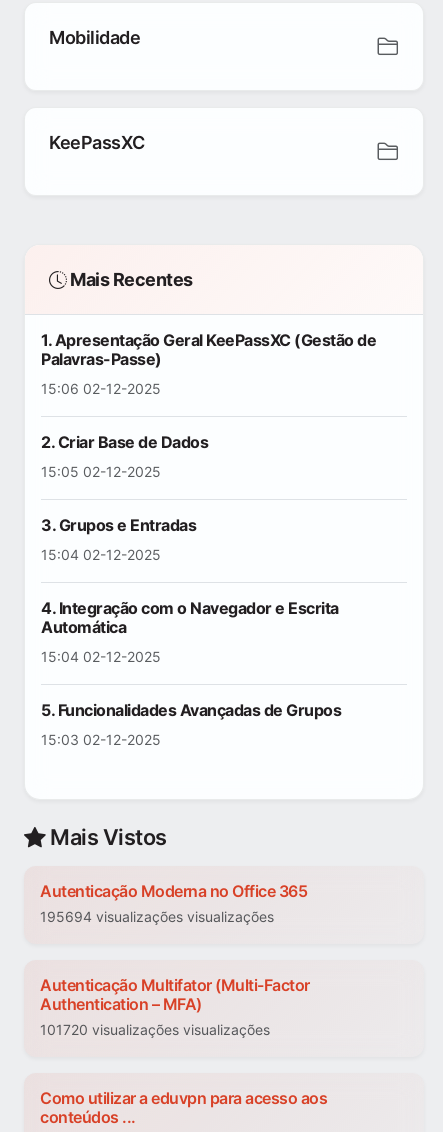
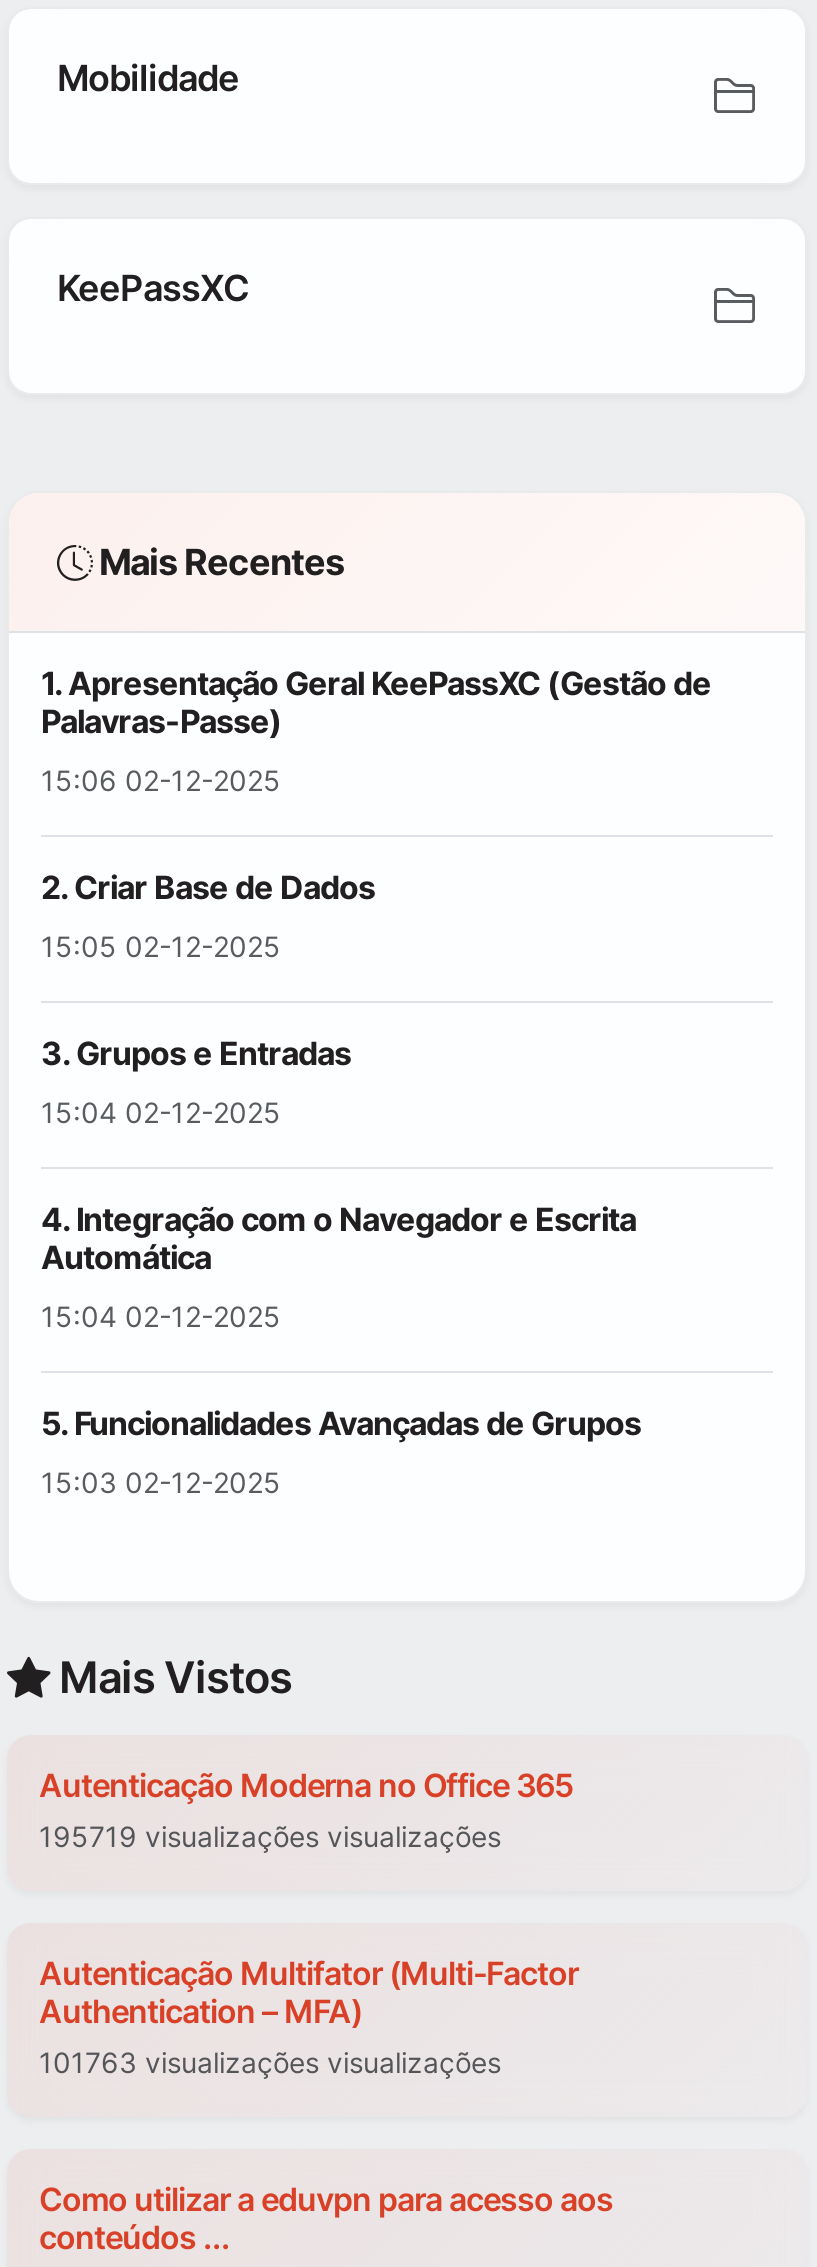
[40,908,274,925] 195694 visualizações visualizações -> [39,1820,501,1854] 195719 visualizações visualizações
[40,1021,270,1038] 101720 visualizações visualizações -> [39,2046,501,2080] 101763 visualizações visualizações

